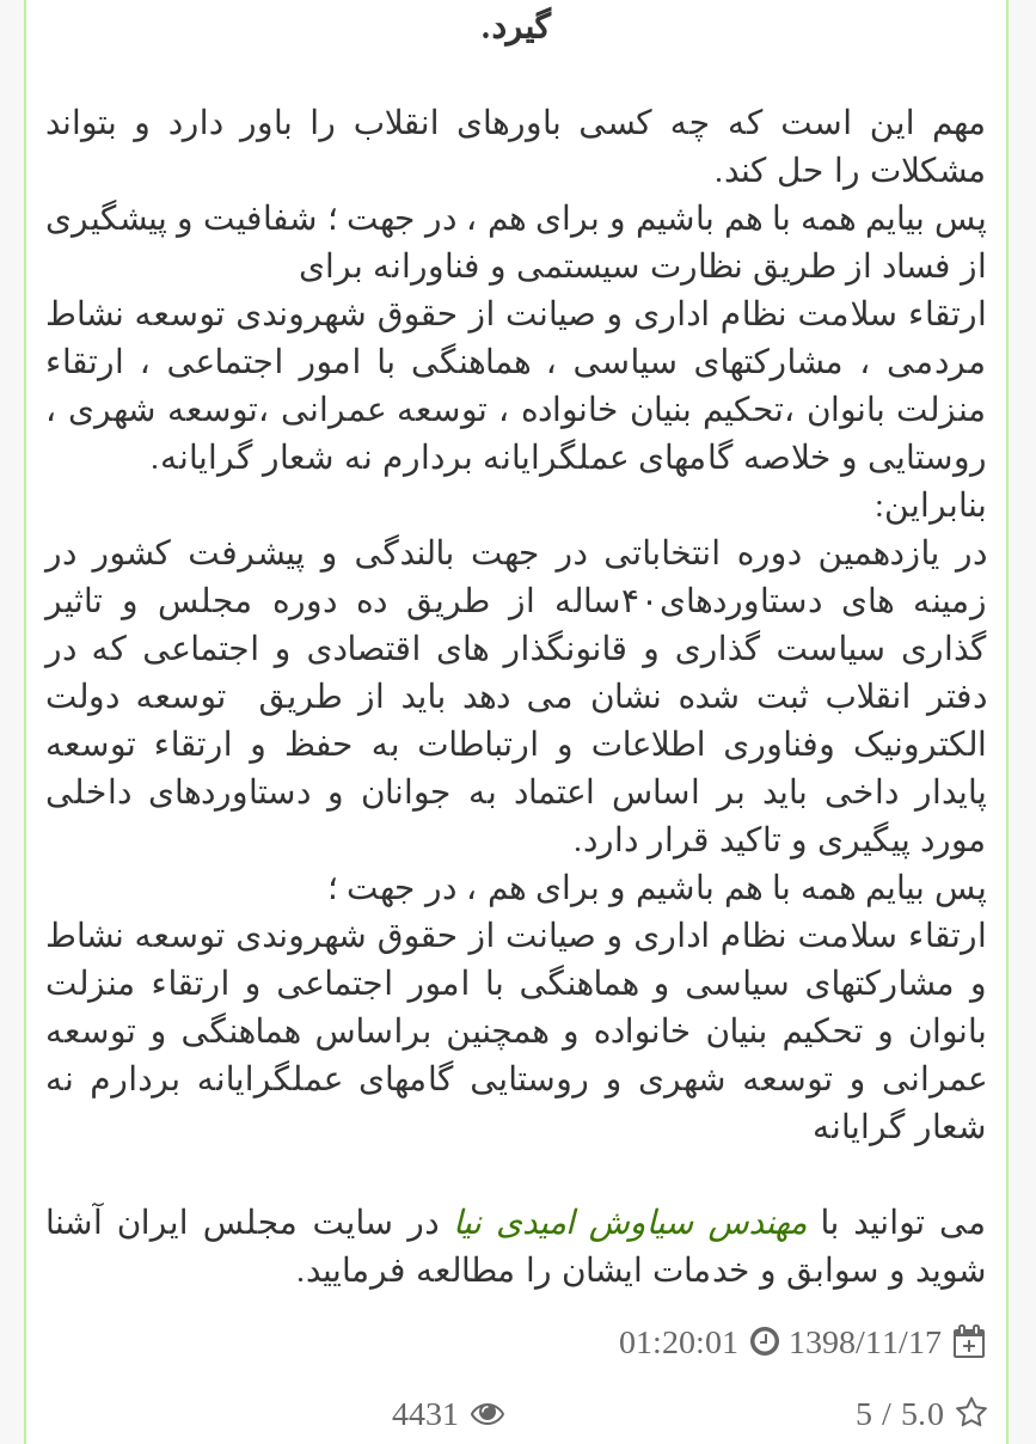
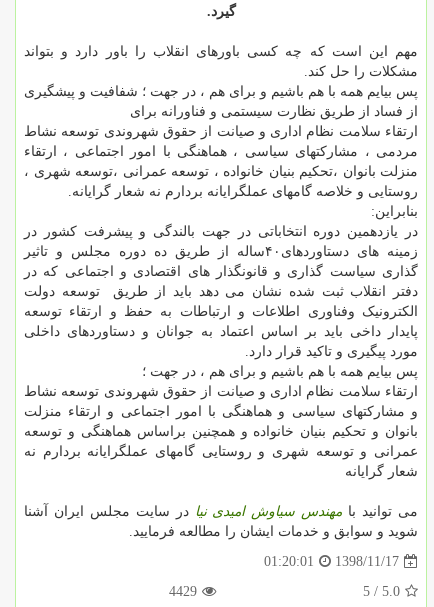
[392,1397,459,1433] 4431 -> [169,584,197,599] 4429

